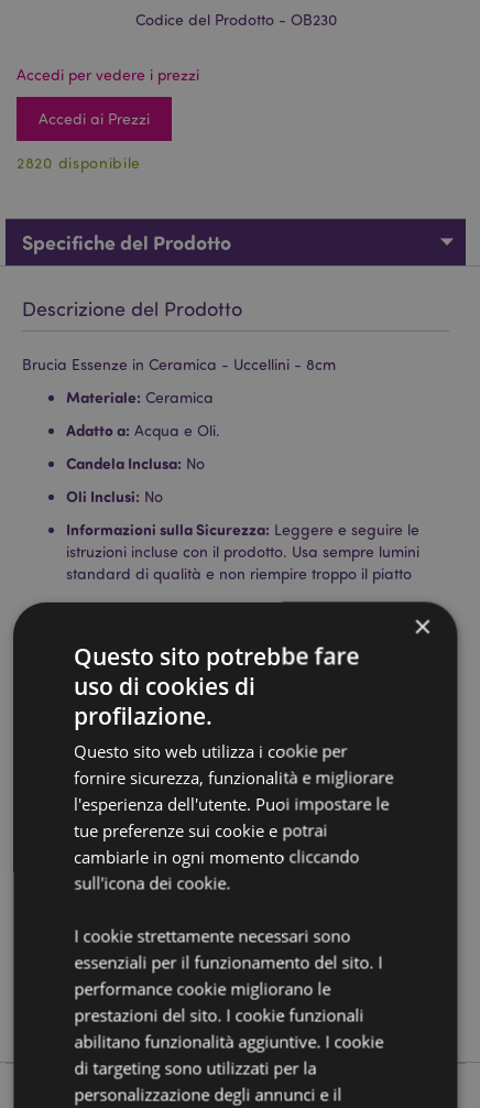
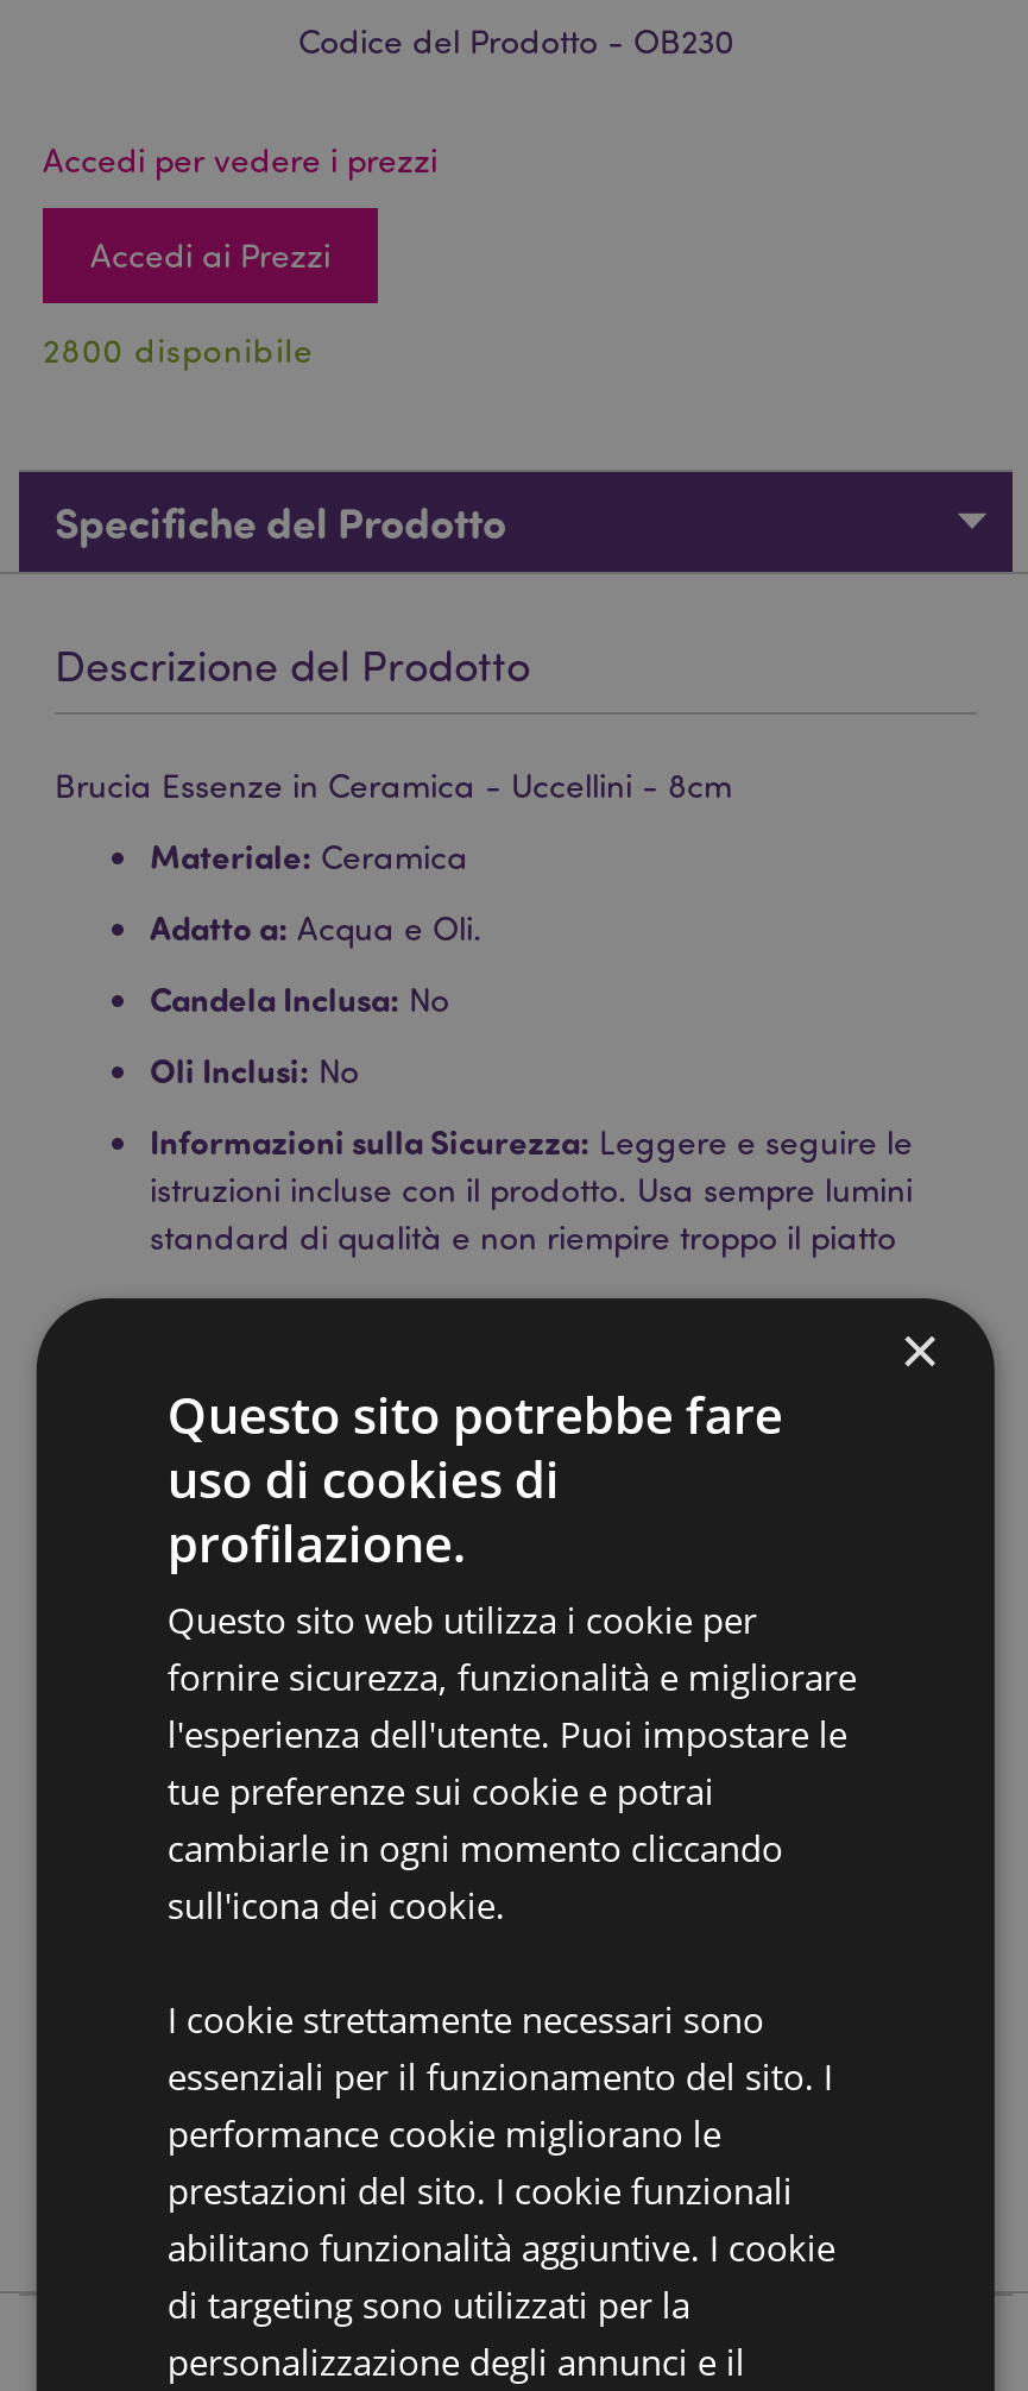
[17,153,141,172] 2820 disponibile -> [43,330,314,370] 2800 disponibile

